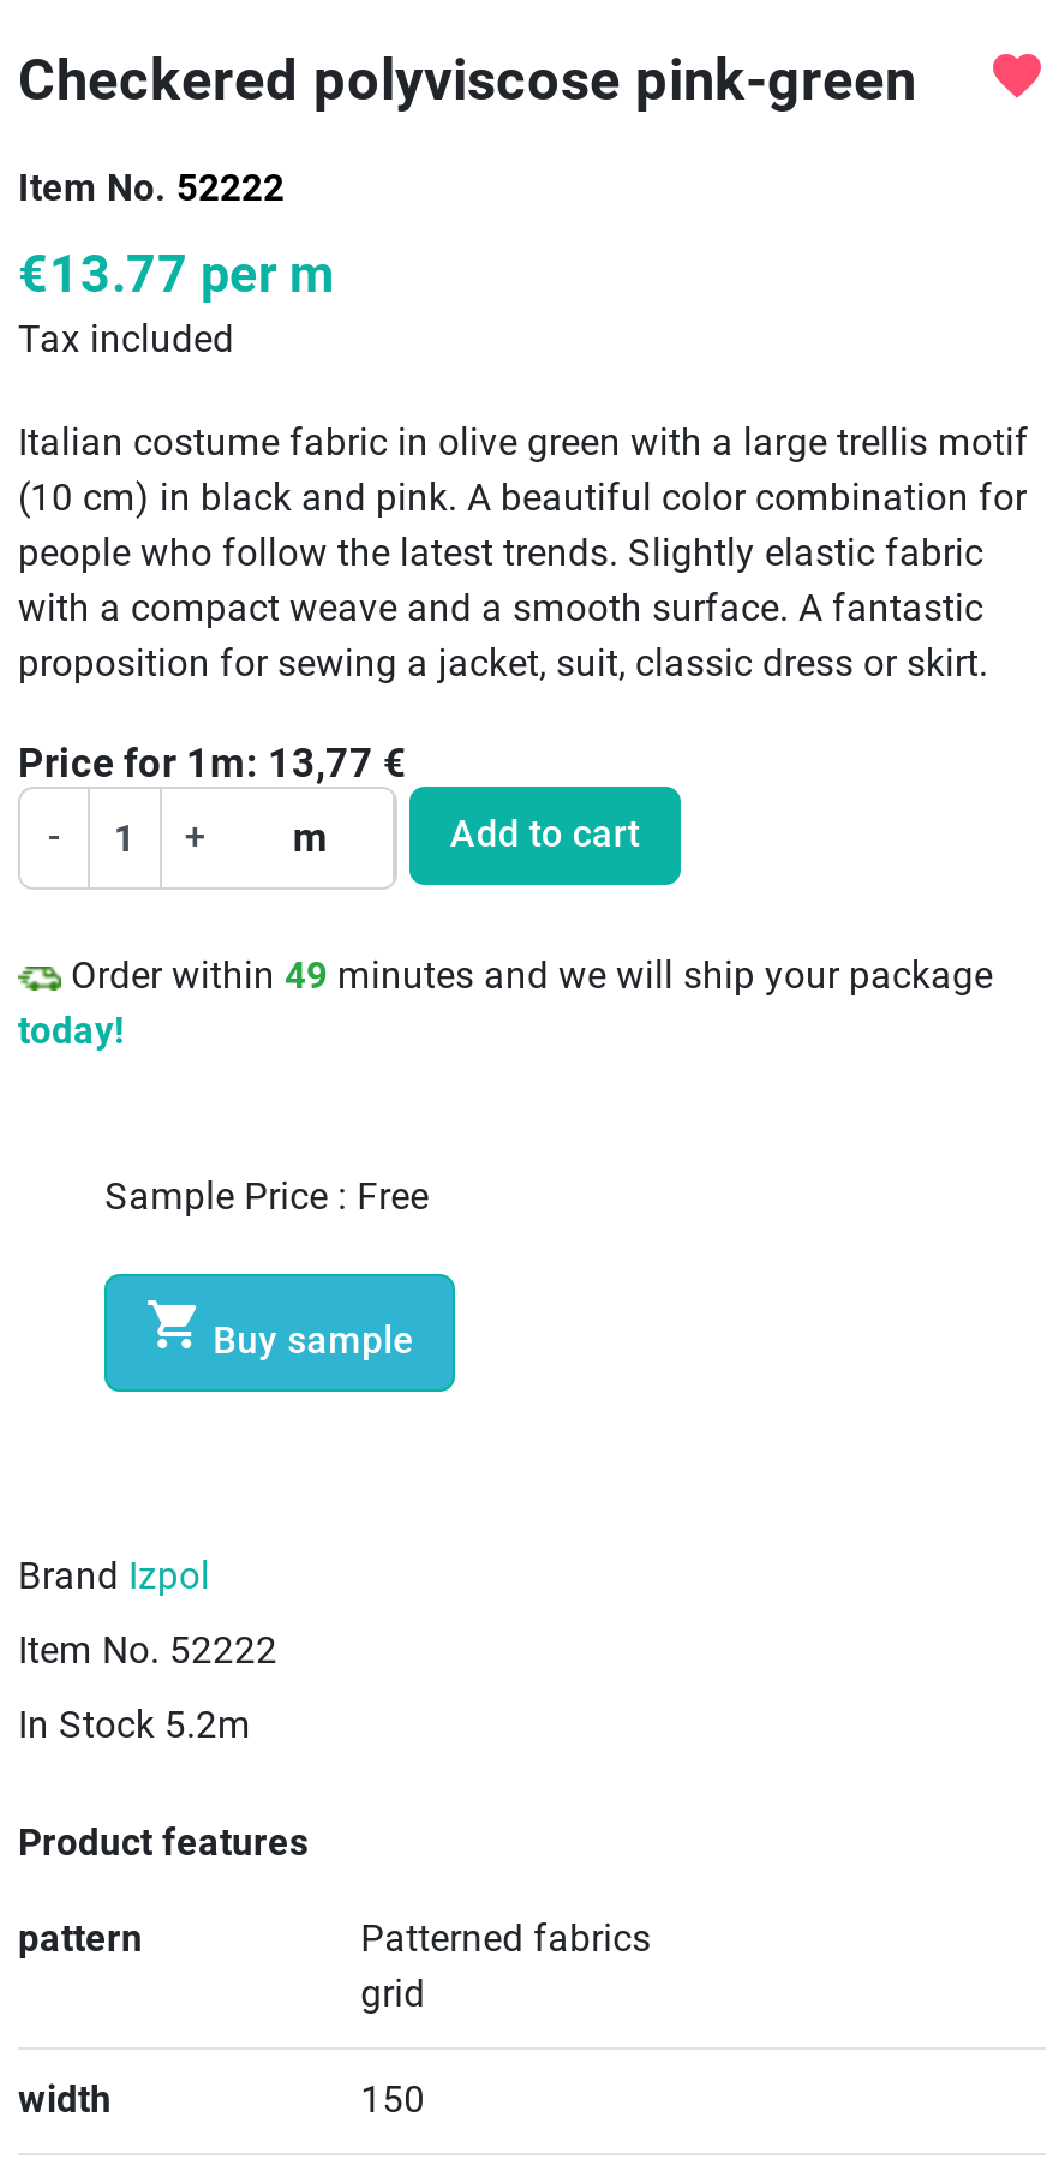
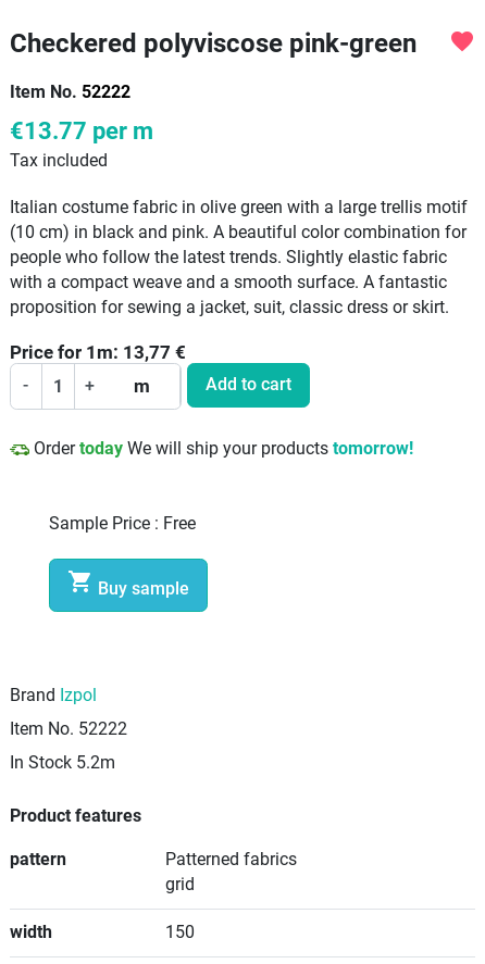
[18,955,993,1054] Order within 49 minutes and we will ship your package | today! -> [29,439,413,459] Order today We will ship your products tomorrow!

